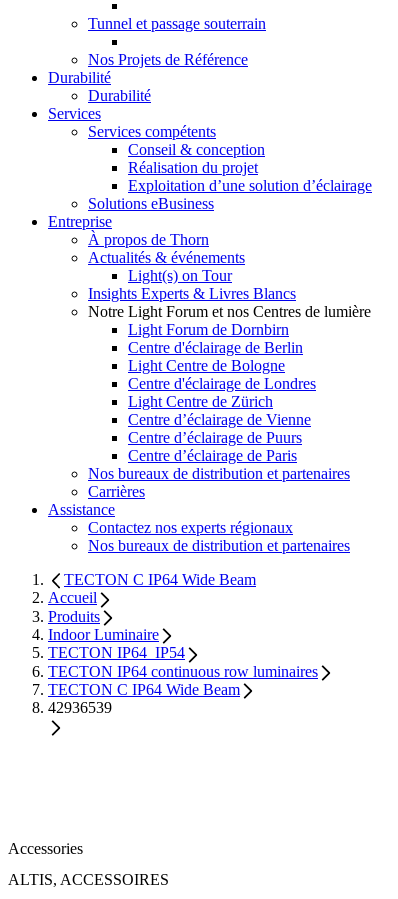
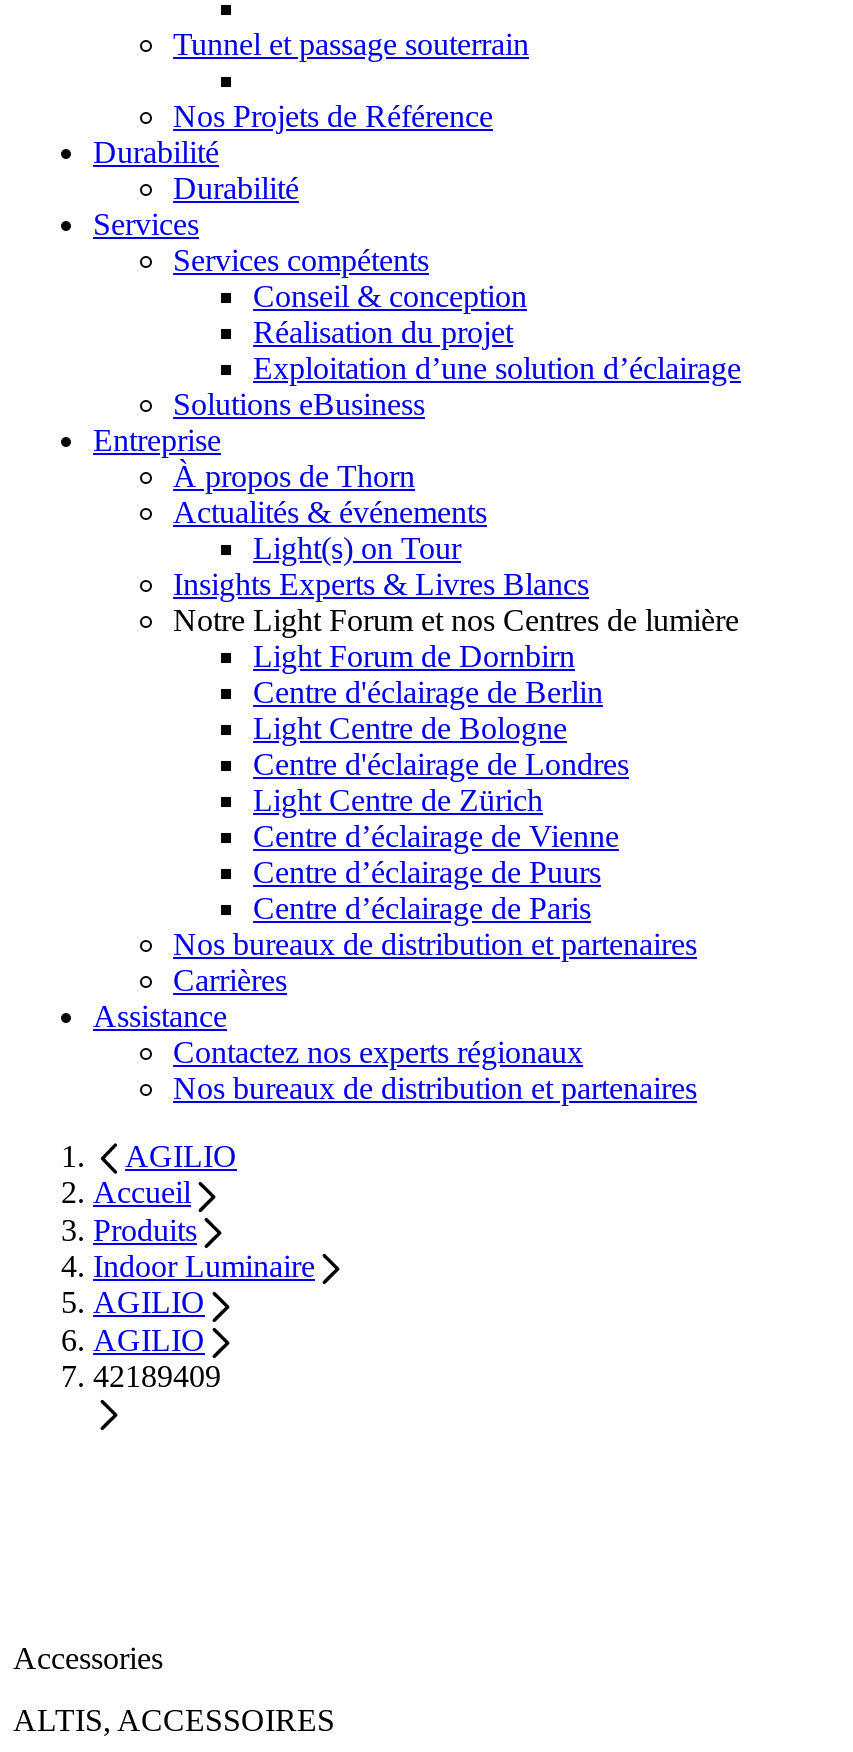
[64,571,256,588] TECTON C IP64 Wide Beam -> [125,1139,237,1173] AGILIO
[48,644,318,716] TECTON IP64_IP54 | TECTON IP64 continuous row luminaires | TECTON C IP64 Wide Beam | 42936539 -> [93,1286,221,1393] AGILIO | AGILIO | 42189409

